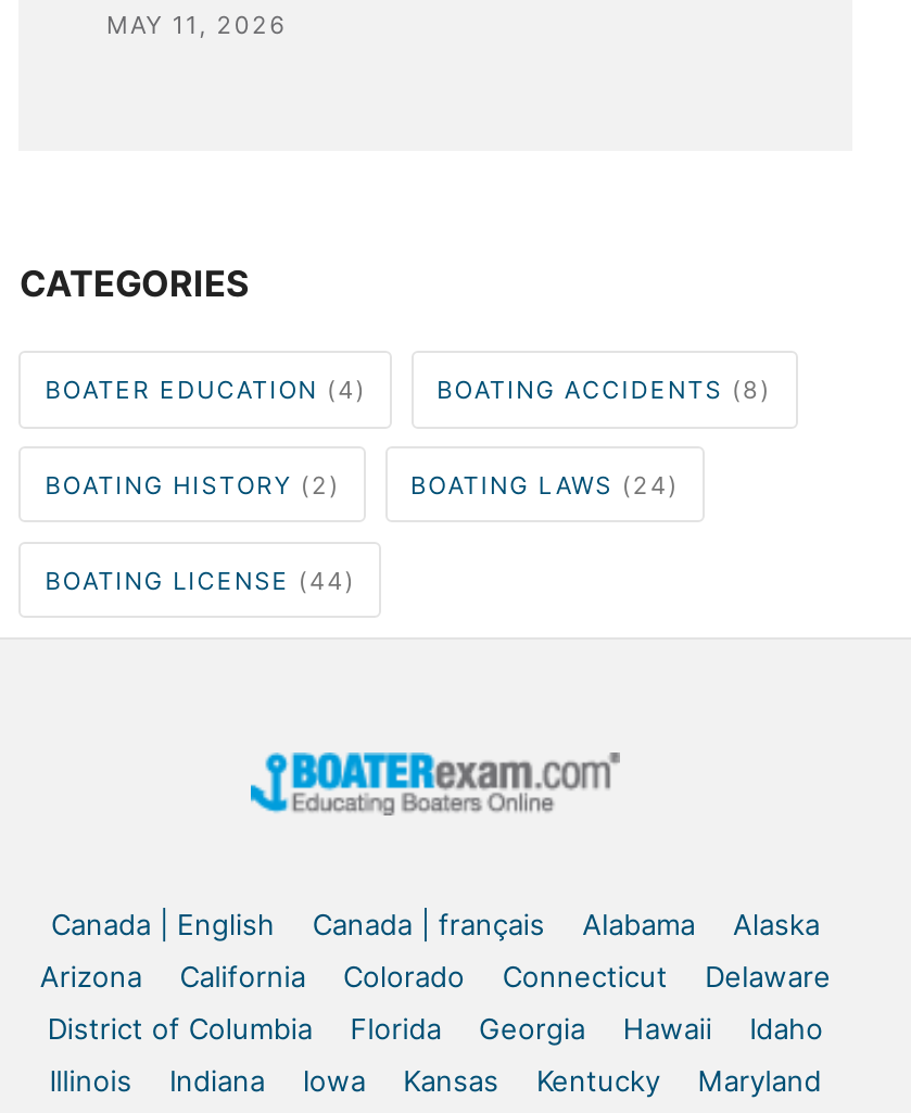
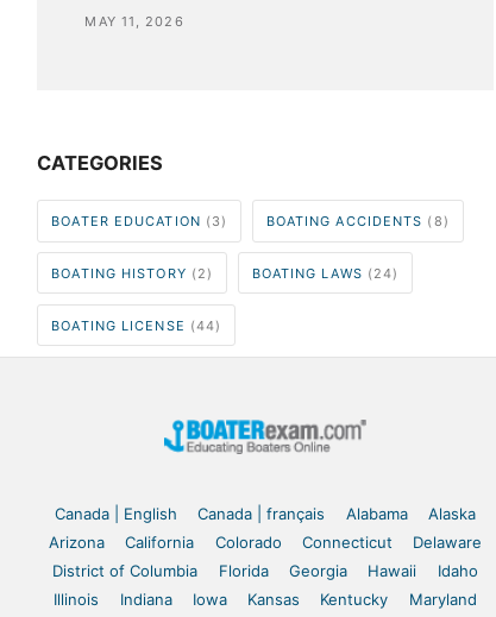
[45,375,367,405] BOATER EDUCATION (4) -> [52,213,228,229] BOATER EDUCATION (3)

